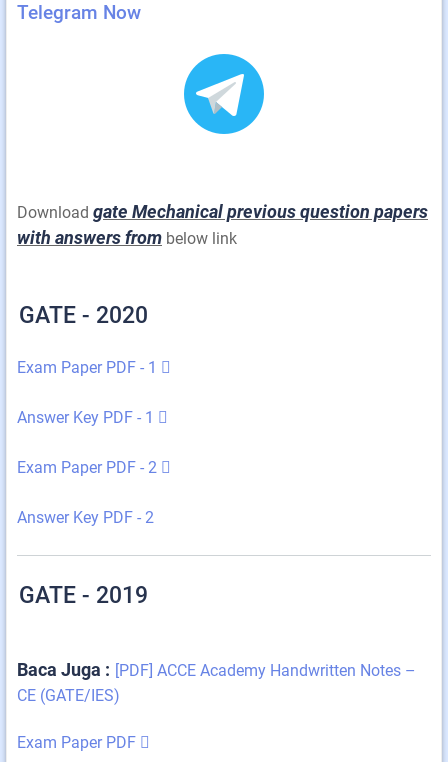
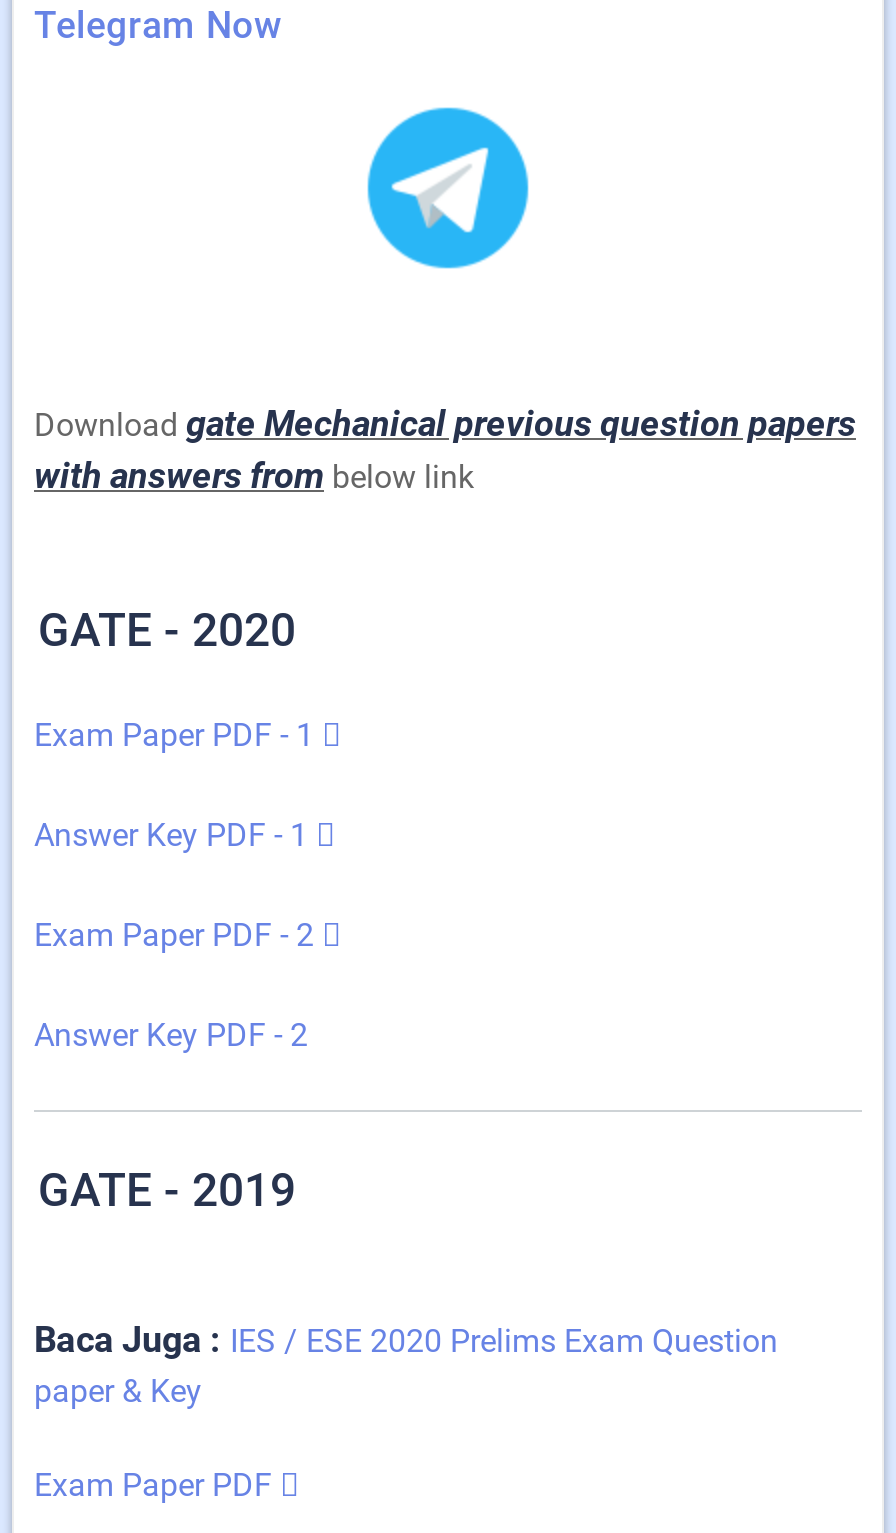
[17,659,416,705] Baca Juga : [PDF] ACCE Academy Handwritten Notes – | CE (GATE/IES) -> [34,1318,778,1410] Baca Juga : IES / ESE 2020 Prelims Exam Question | paper & Key

